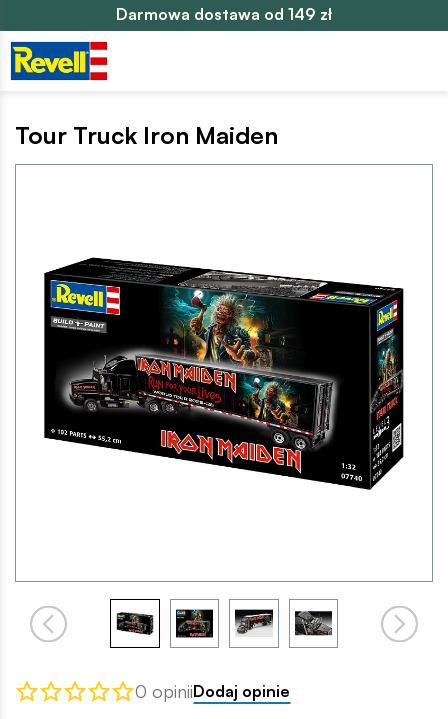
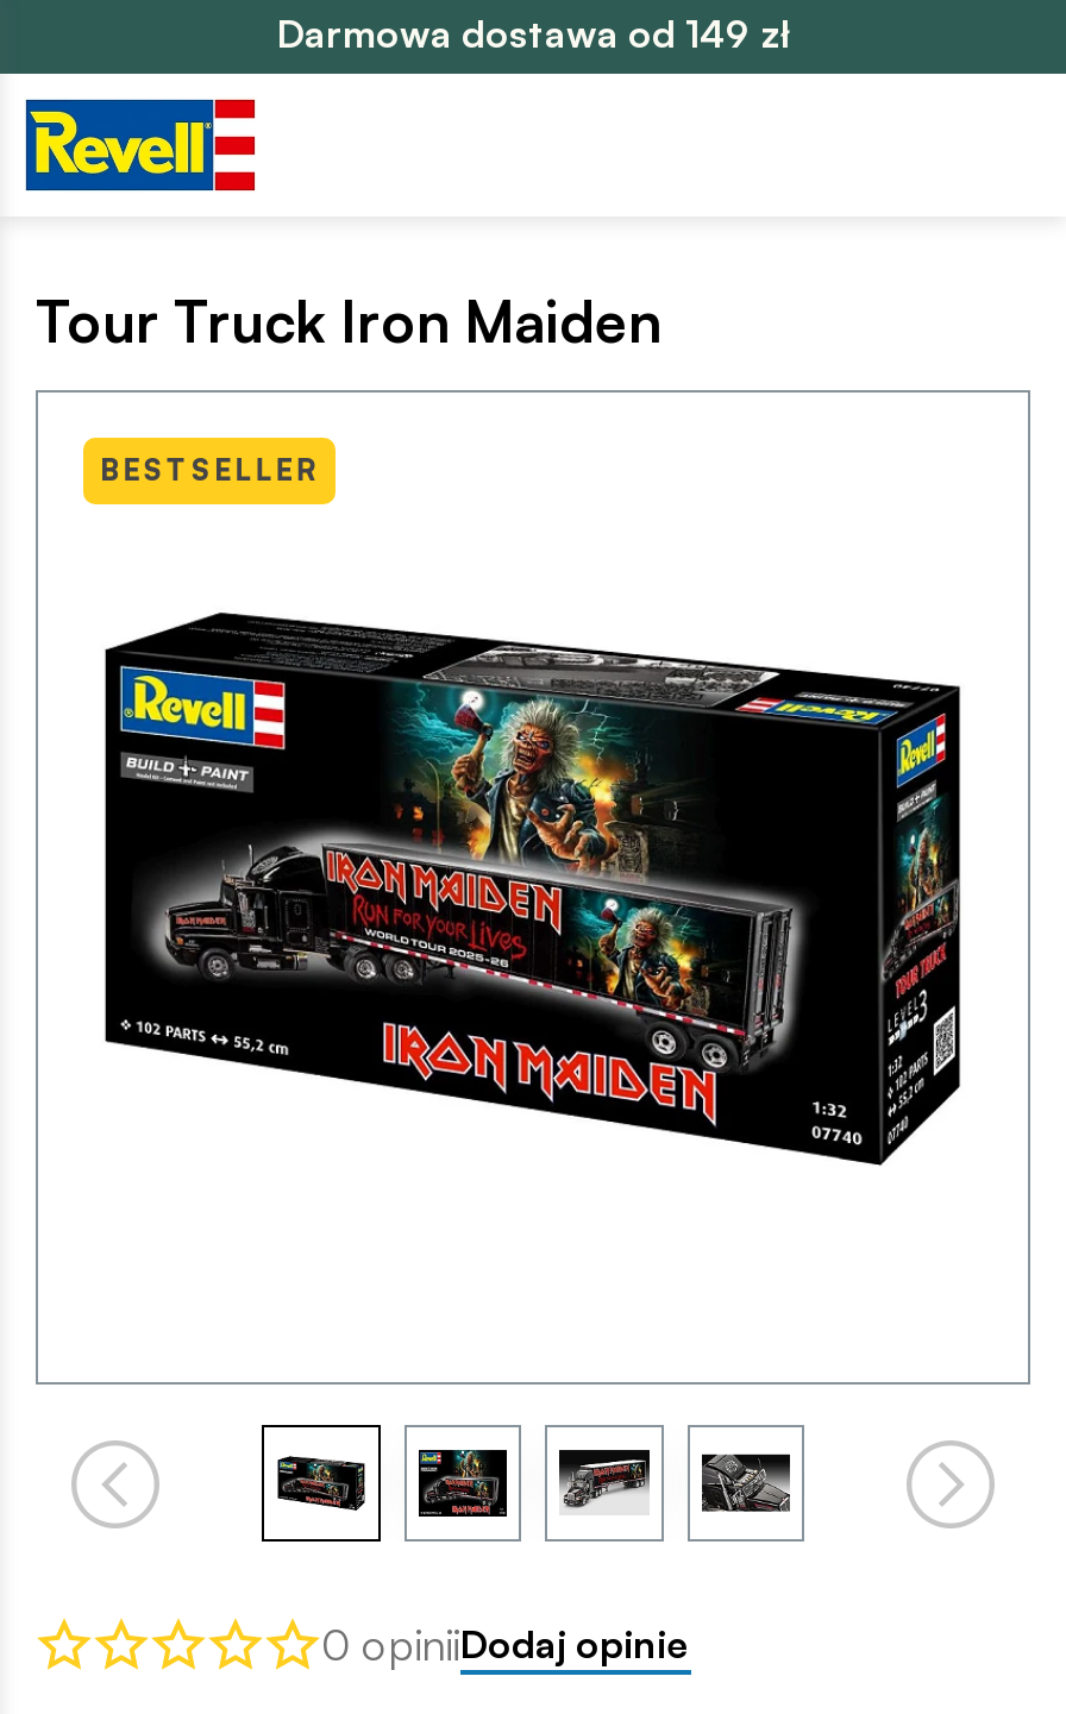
none -> [100,451,319,487] BESTSELLER

